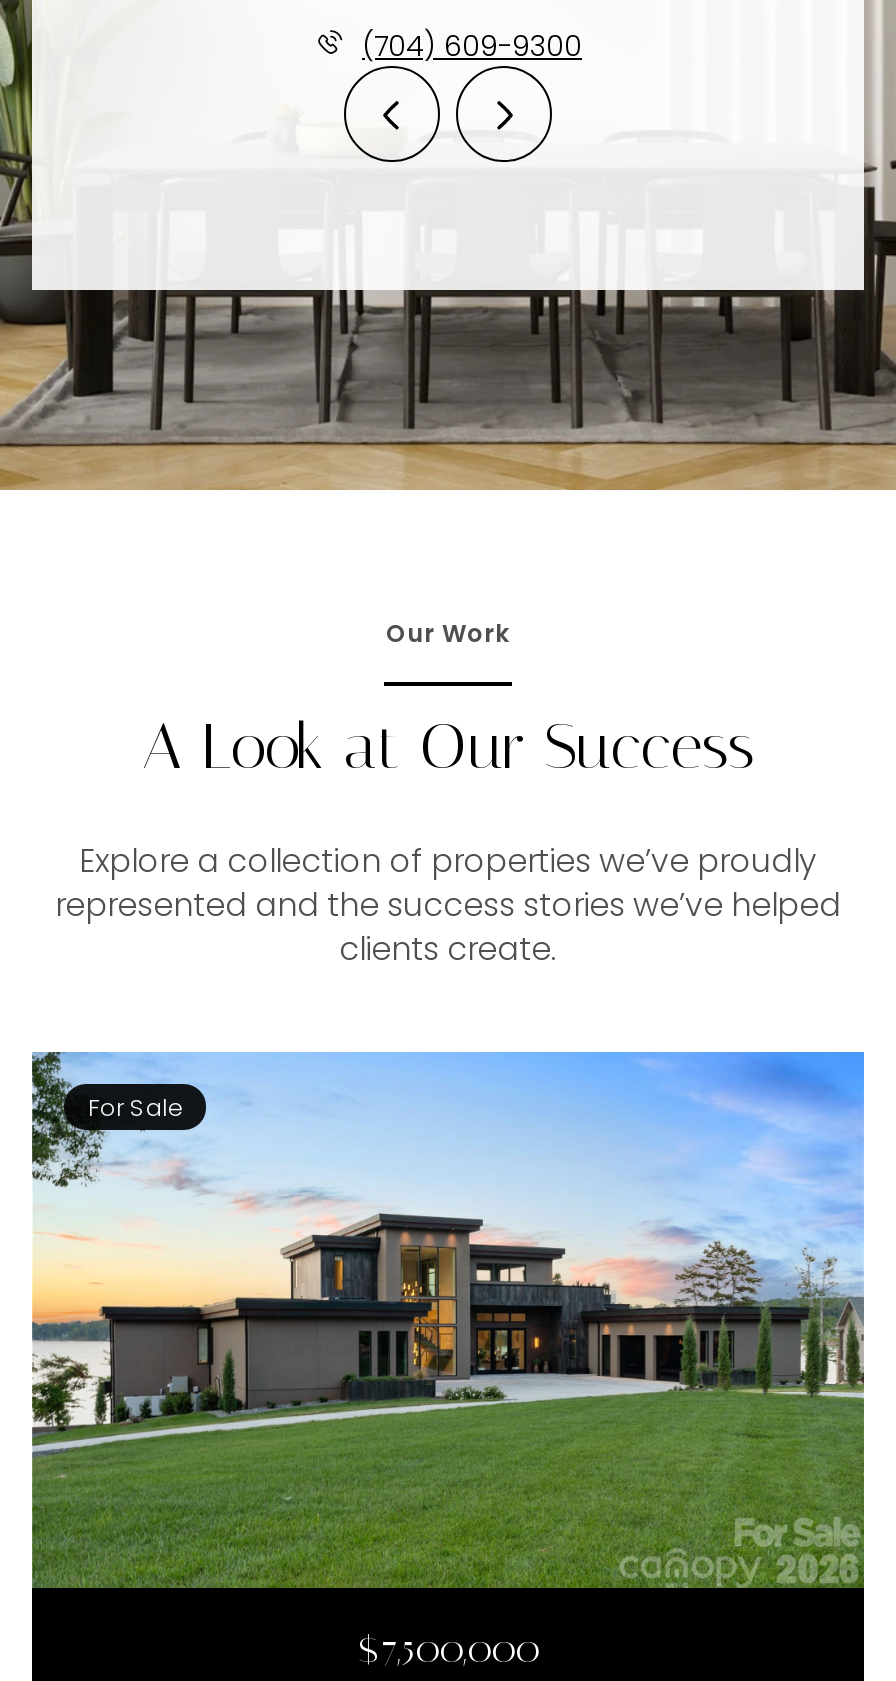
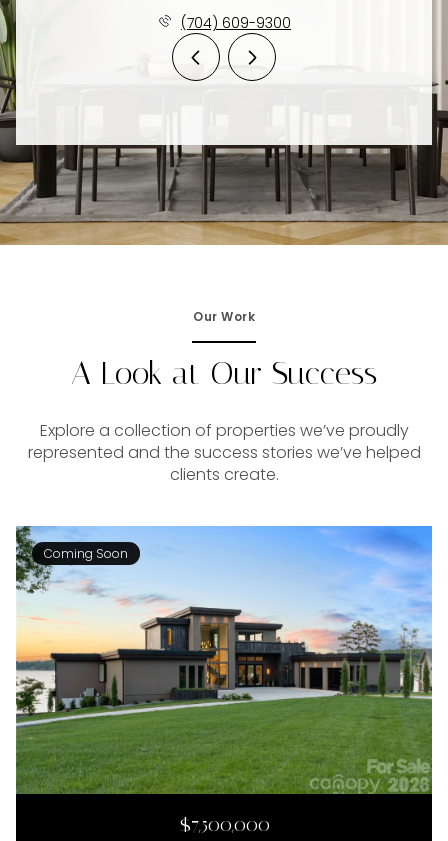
[88,1090,182,1124] For Sale -> [44,545,128,562] Coming Soon

